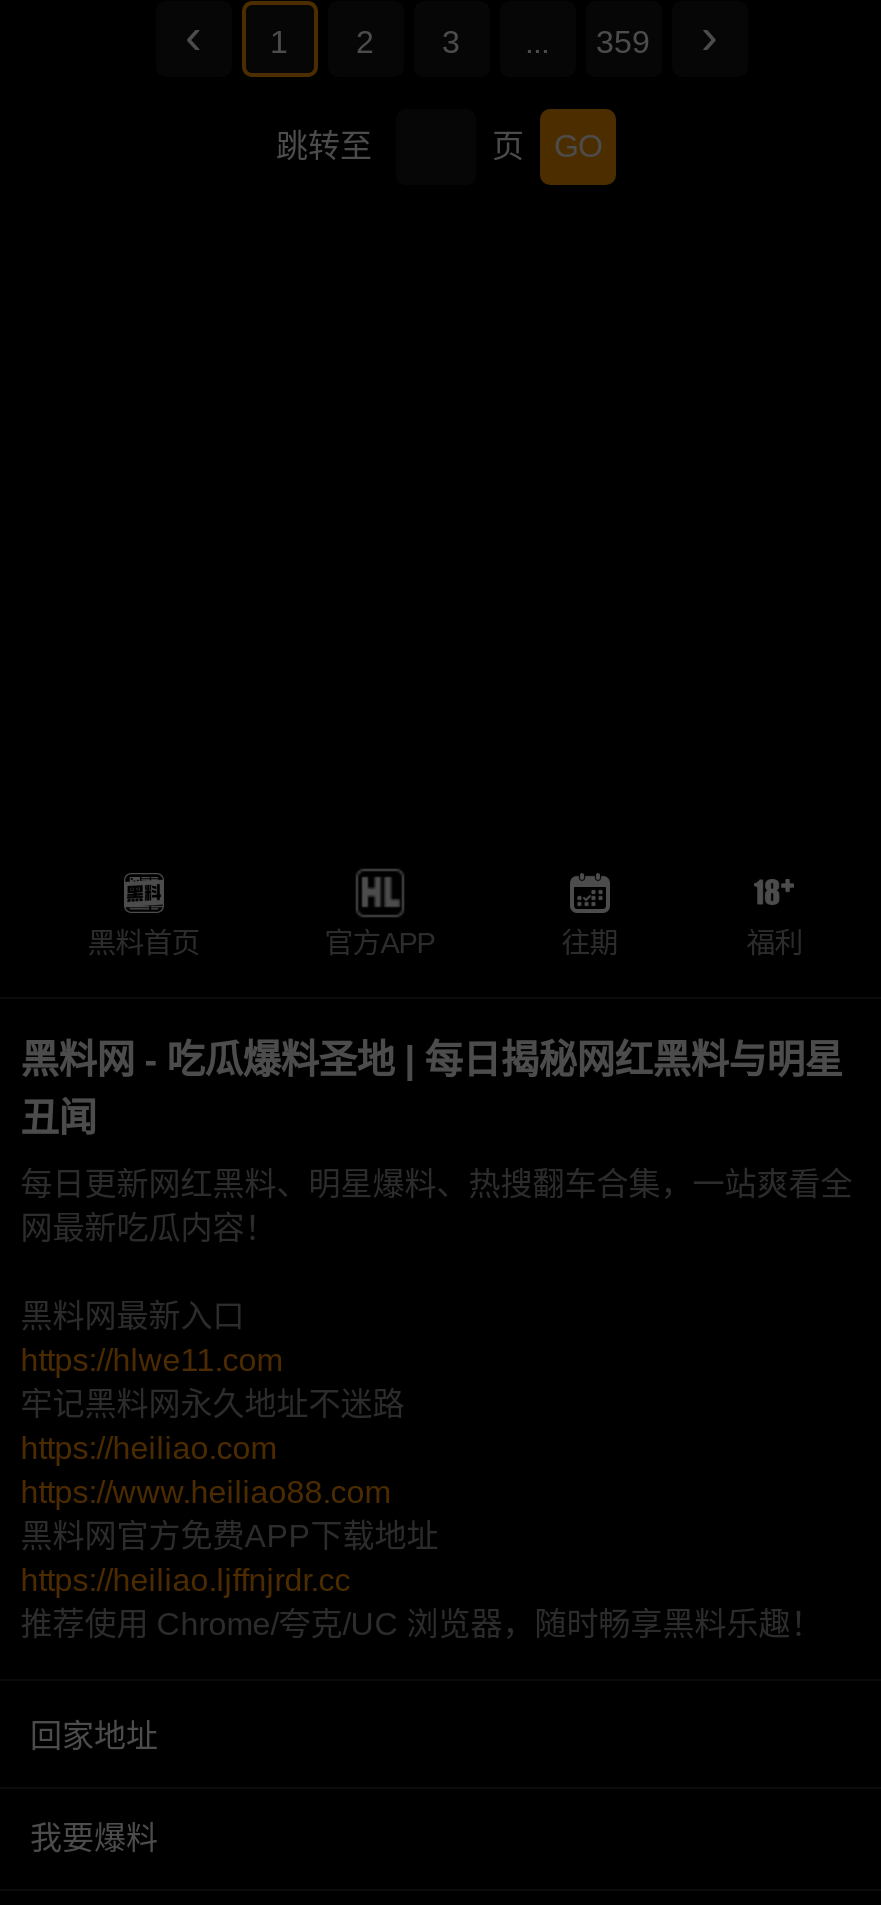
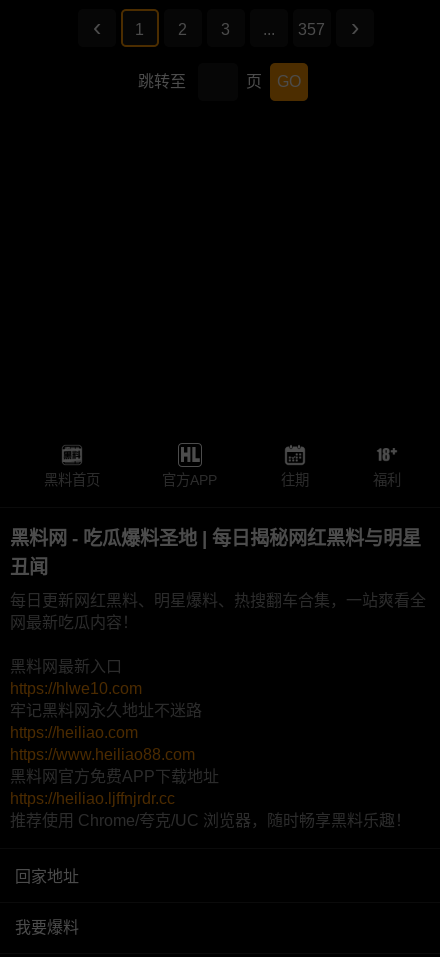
[596,25,650,59] 359 -> [298,21,325,38] 357
[20,1344,282,1378] https://hlwe11.com -> [10,680,142,697] https://hlwe10.com

